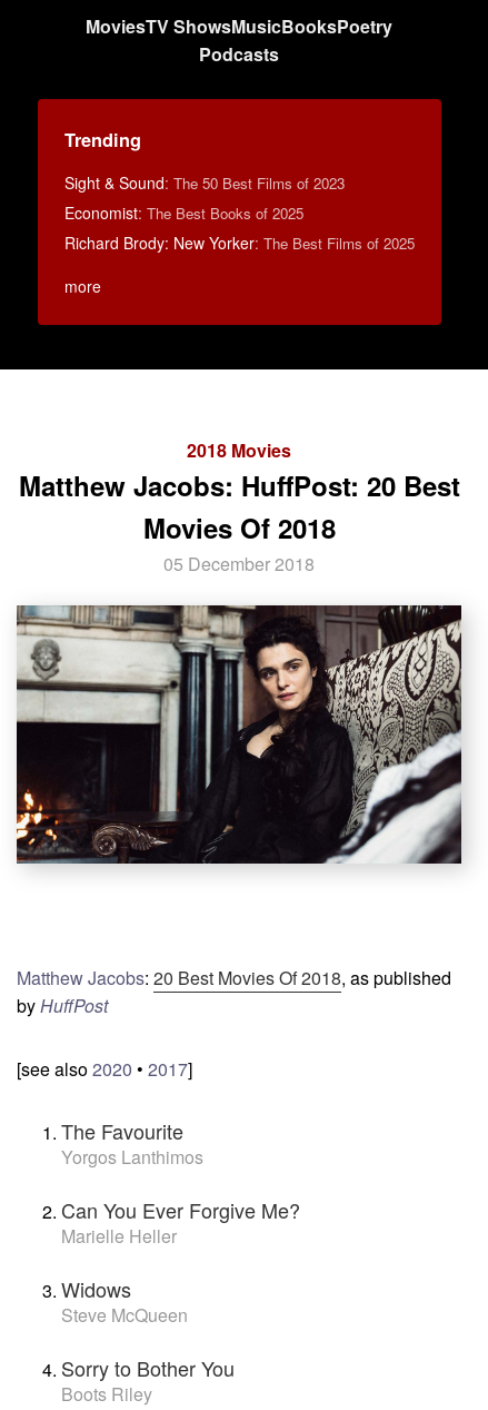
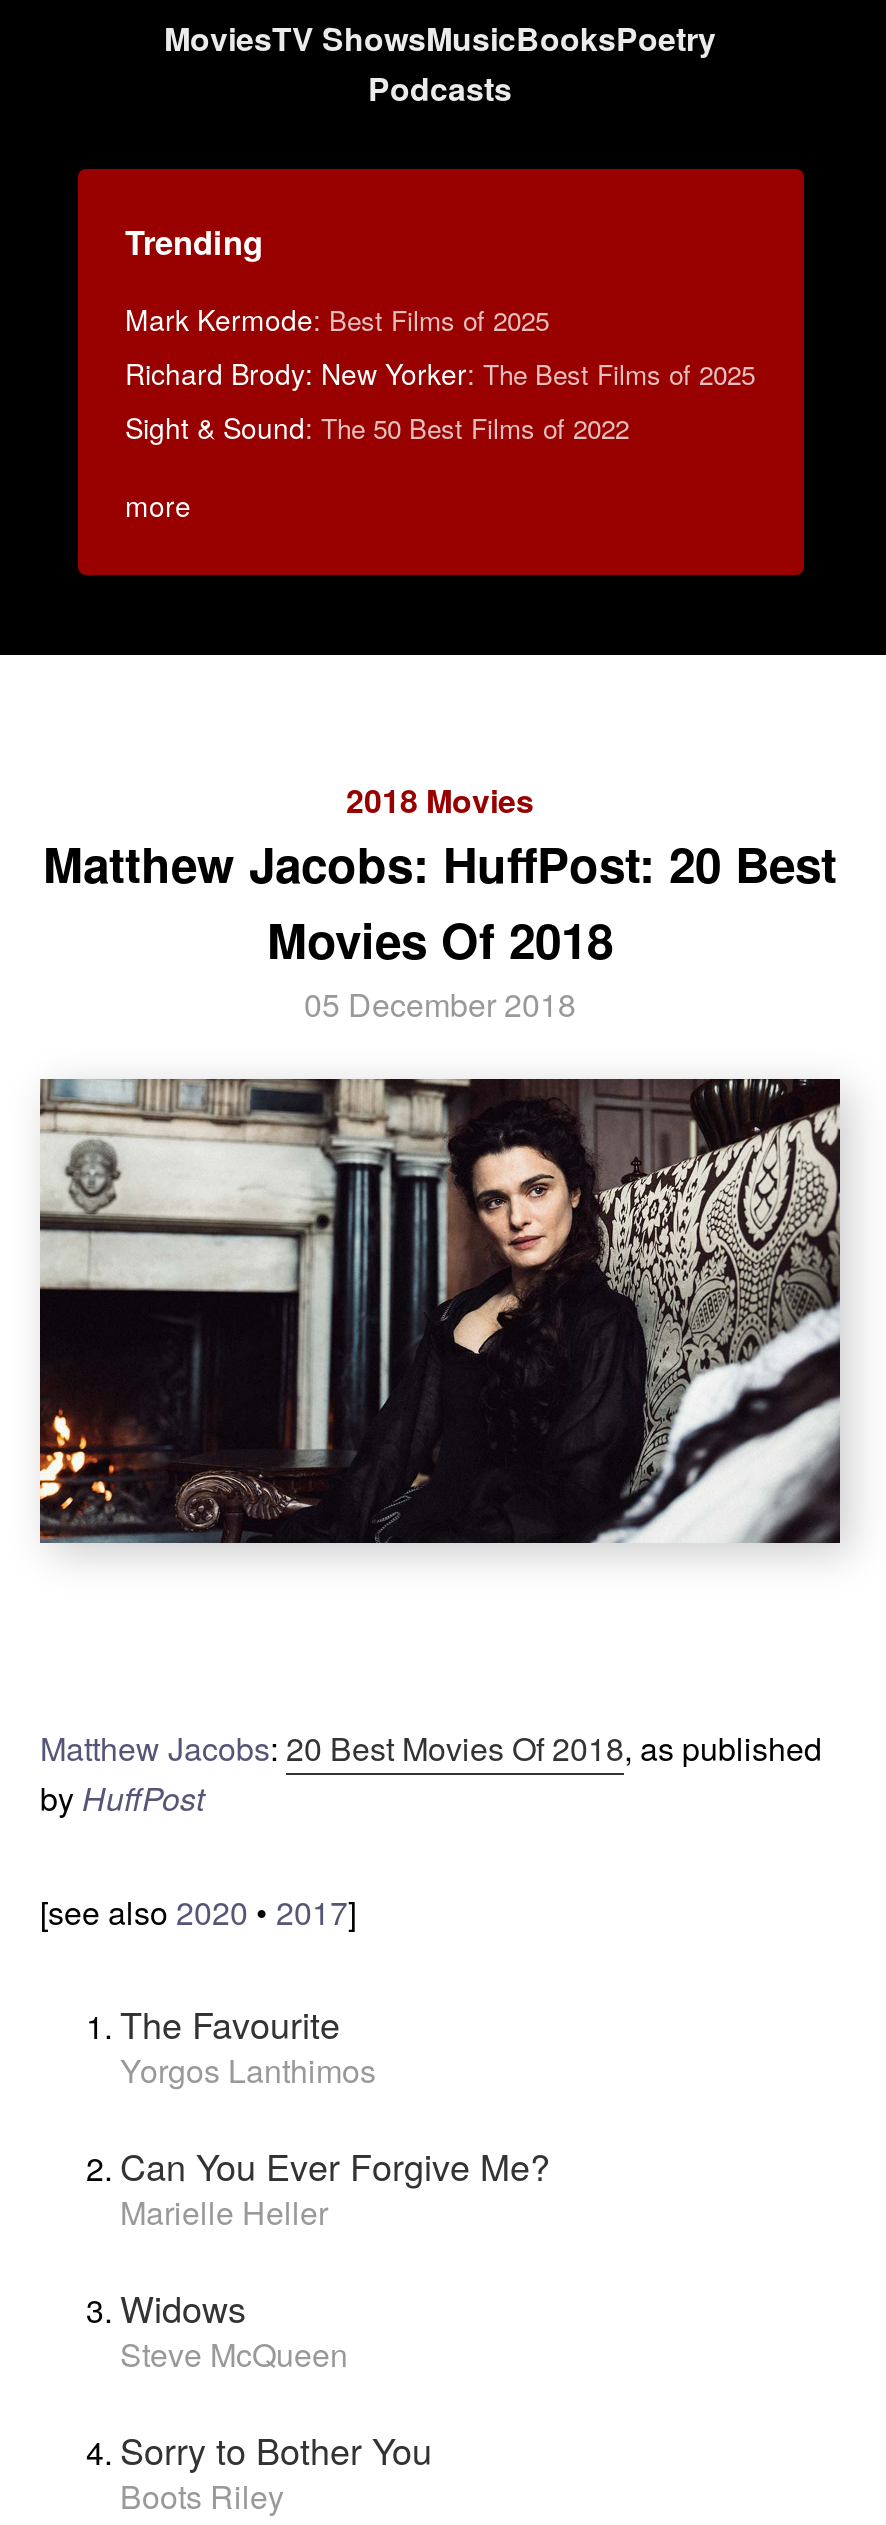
[64,171,344,224] Sight & Sound: The 50 Best Films of 2023 | Economist: The Best Books of 2025 -> [125,299,549,339] Mark Kermode: Best Films of 2025
moved [64,231,414,254] -> [125,353,755,393]: Richard Brody: New Yorker: The Best Films of 2025
none -> [125,407,629,447] Sight & Sound: The 50 Best Films of 2022

